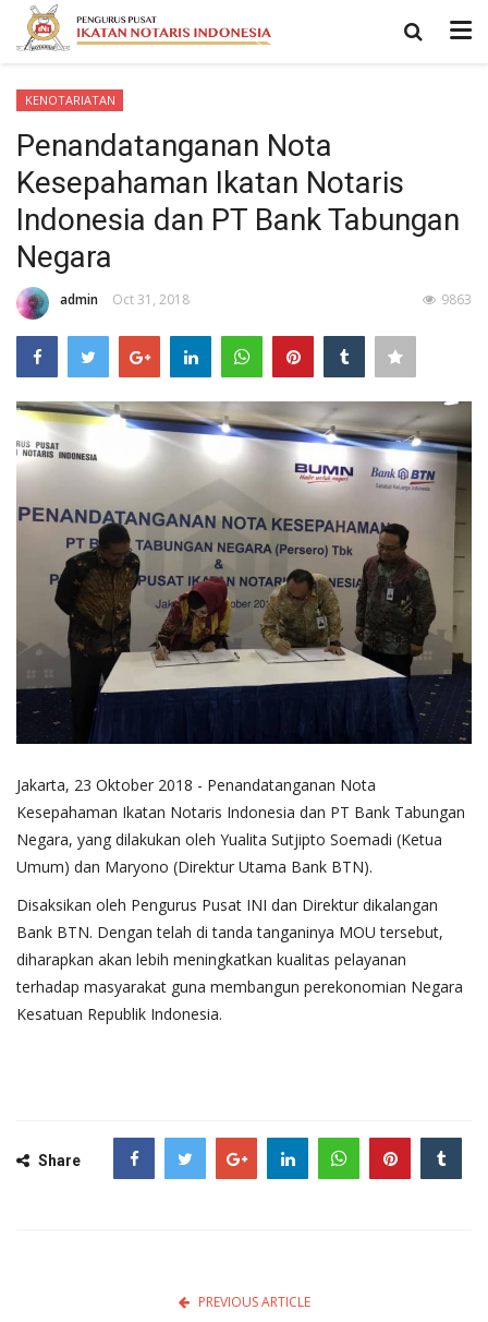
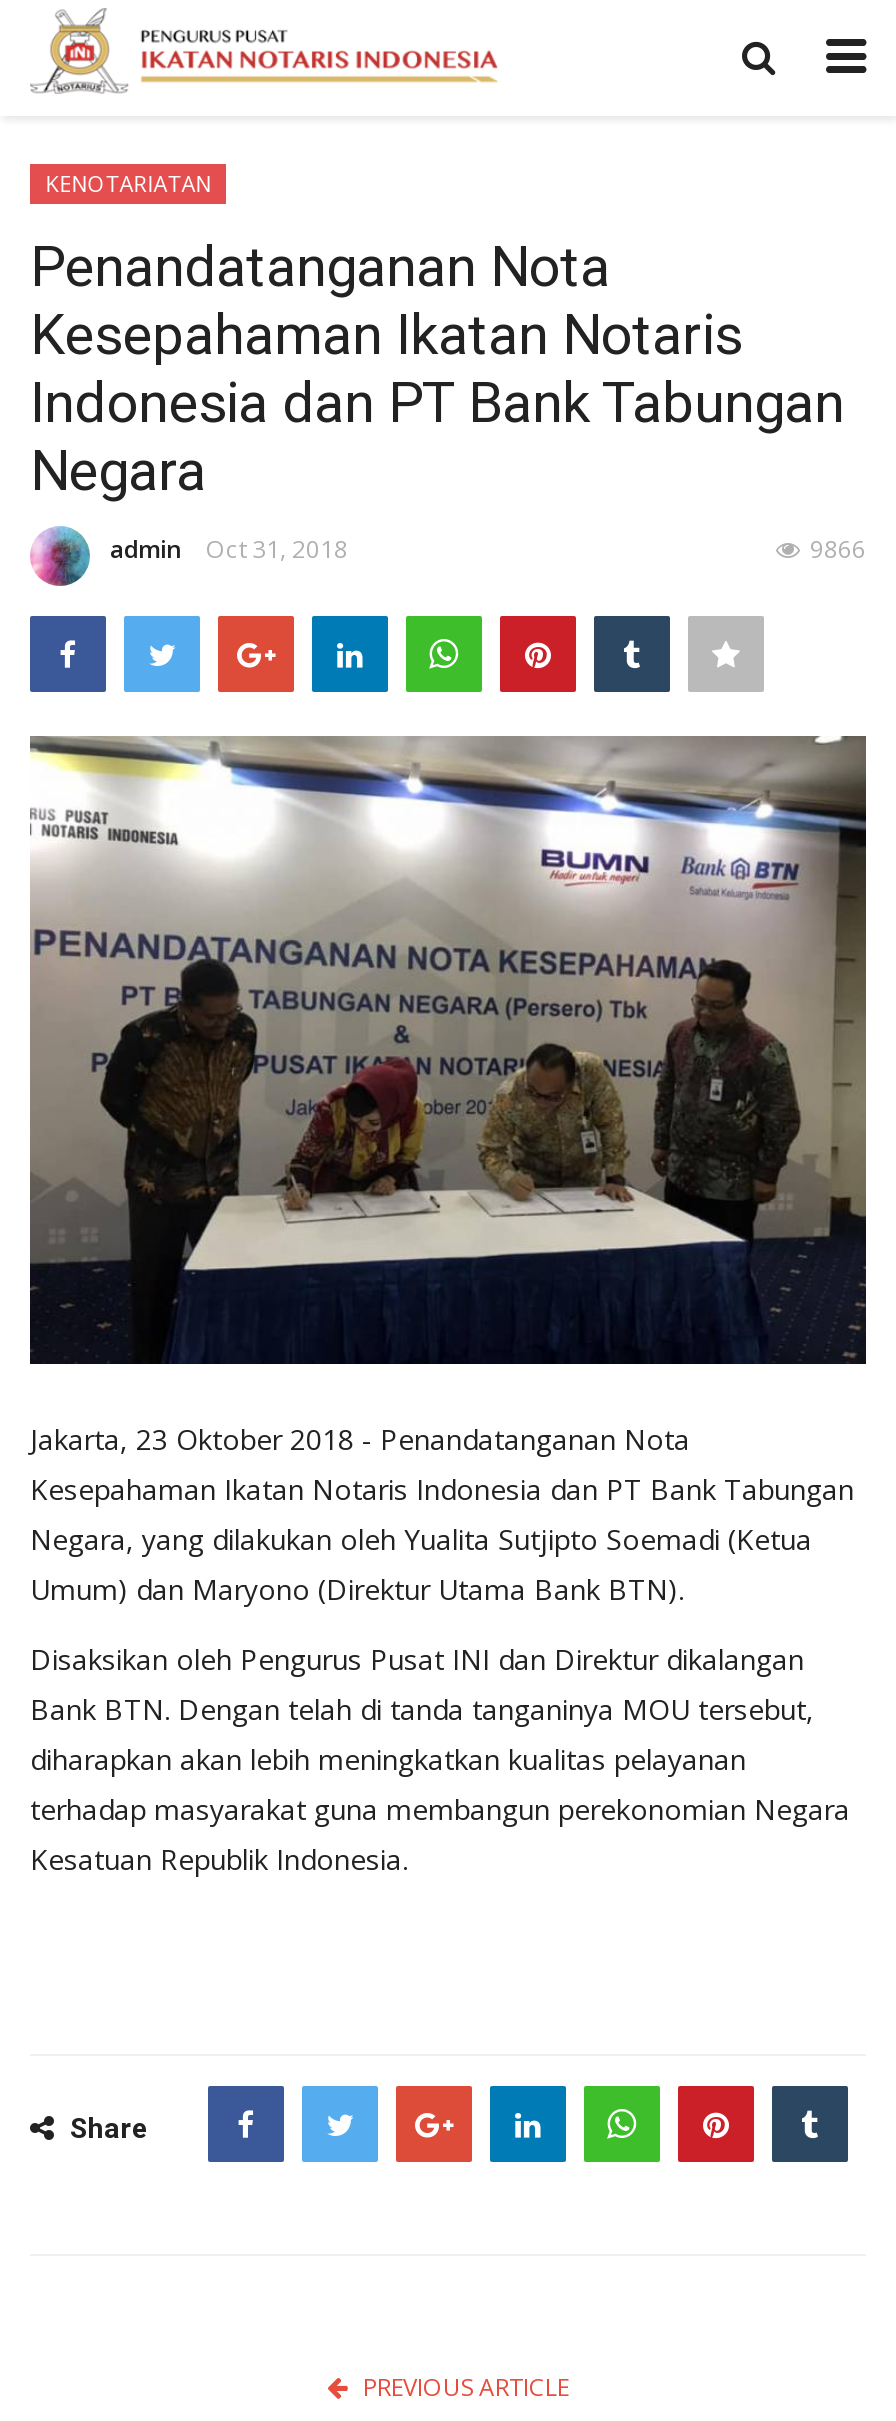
[441,290,472,308] 9863 -> [810,532,866,566] 9866

